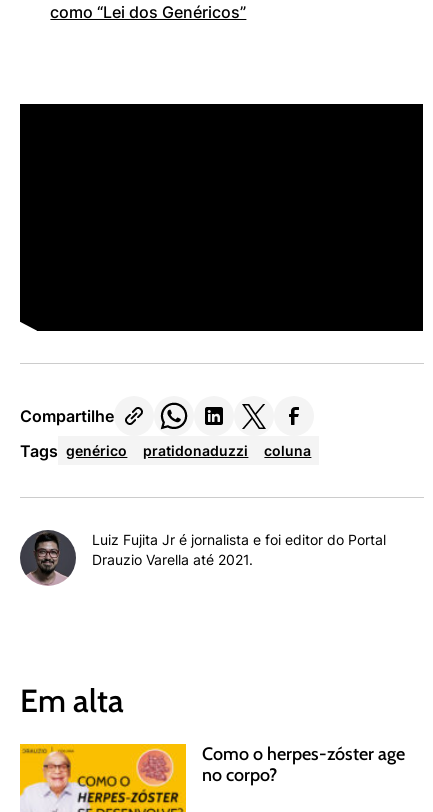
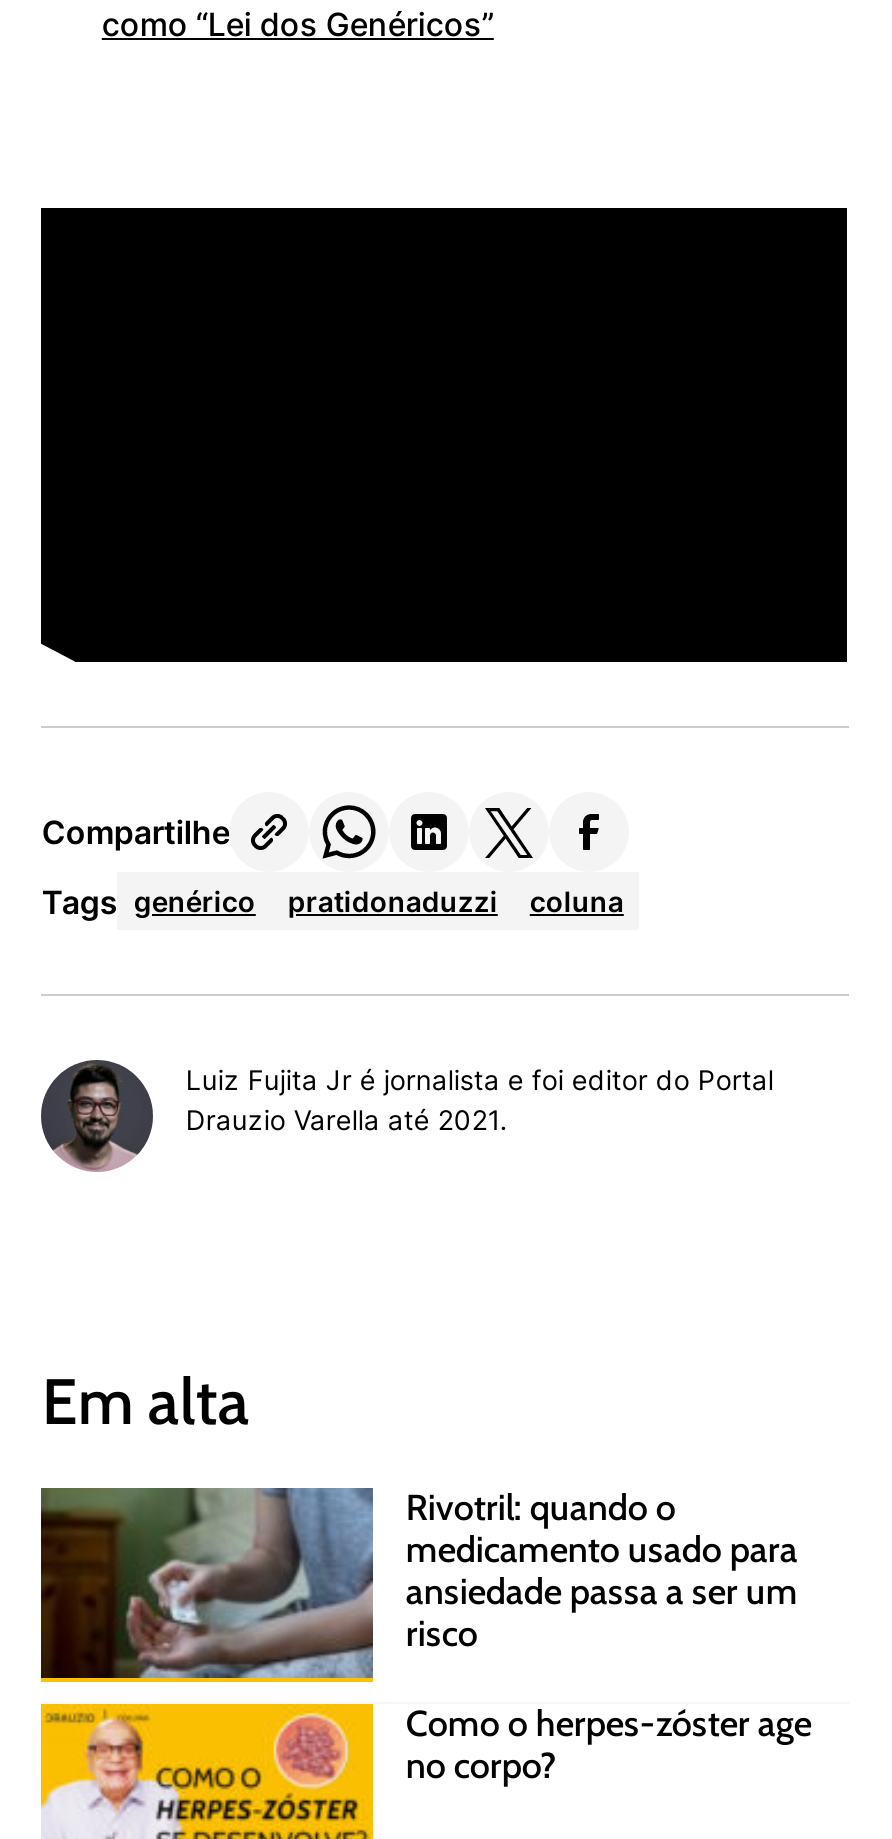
none -> [39,1486,798,1686] [image] | Rivotril: quando o | medicamento usado para | ansiedade passa a ser um | risco

